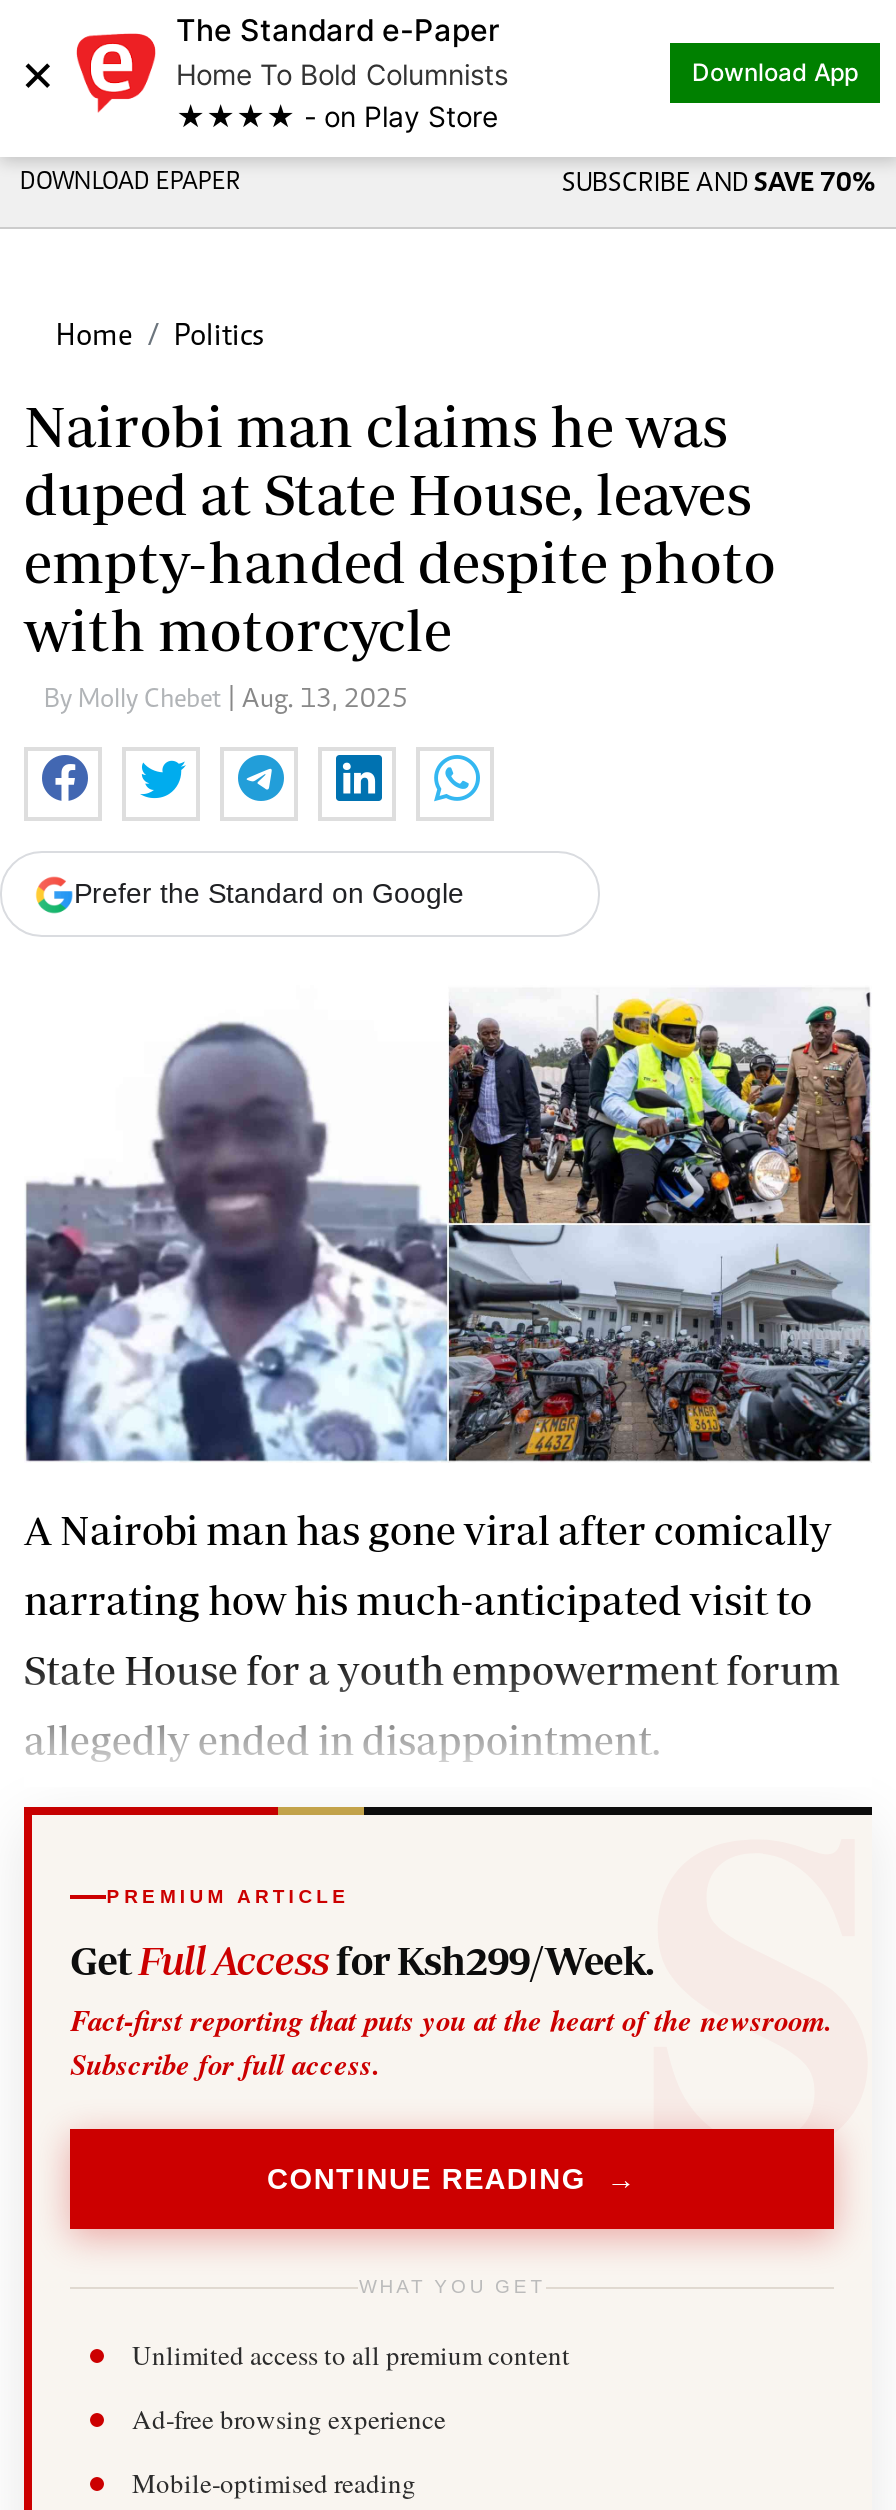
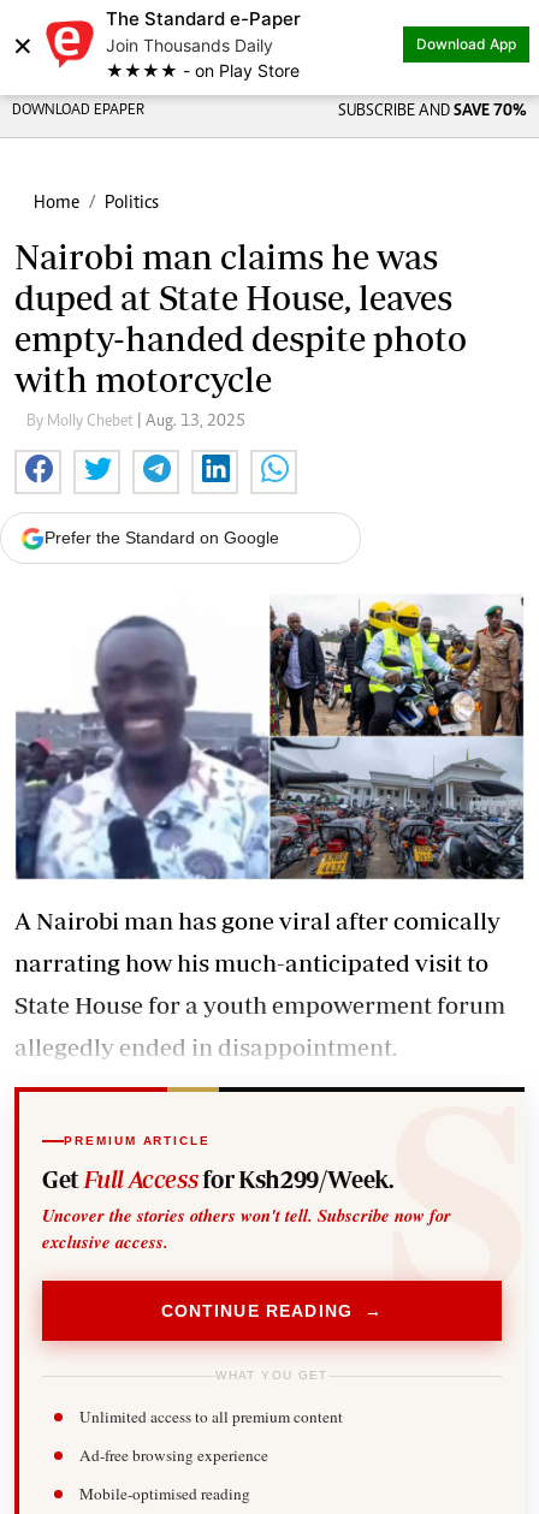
[176,57,508,91] Home To Bold Columnists -> [106,35,273,55] Join Thousands Daily
[70,2000,832,2086] Fact-first reporting that puts you at the heart of the newsroom. | Subscribe for full access. -> [42,1203,451,1255] Uncover the stories others won't tell. Subscribe now for | exclusive access.

